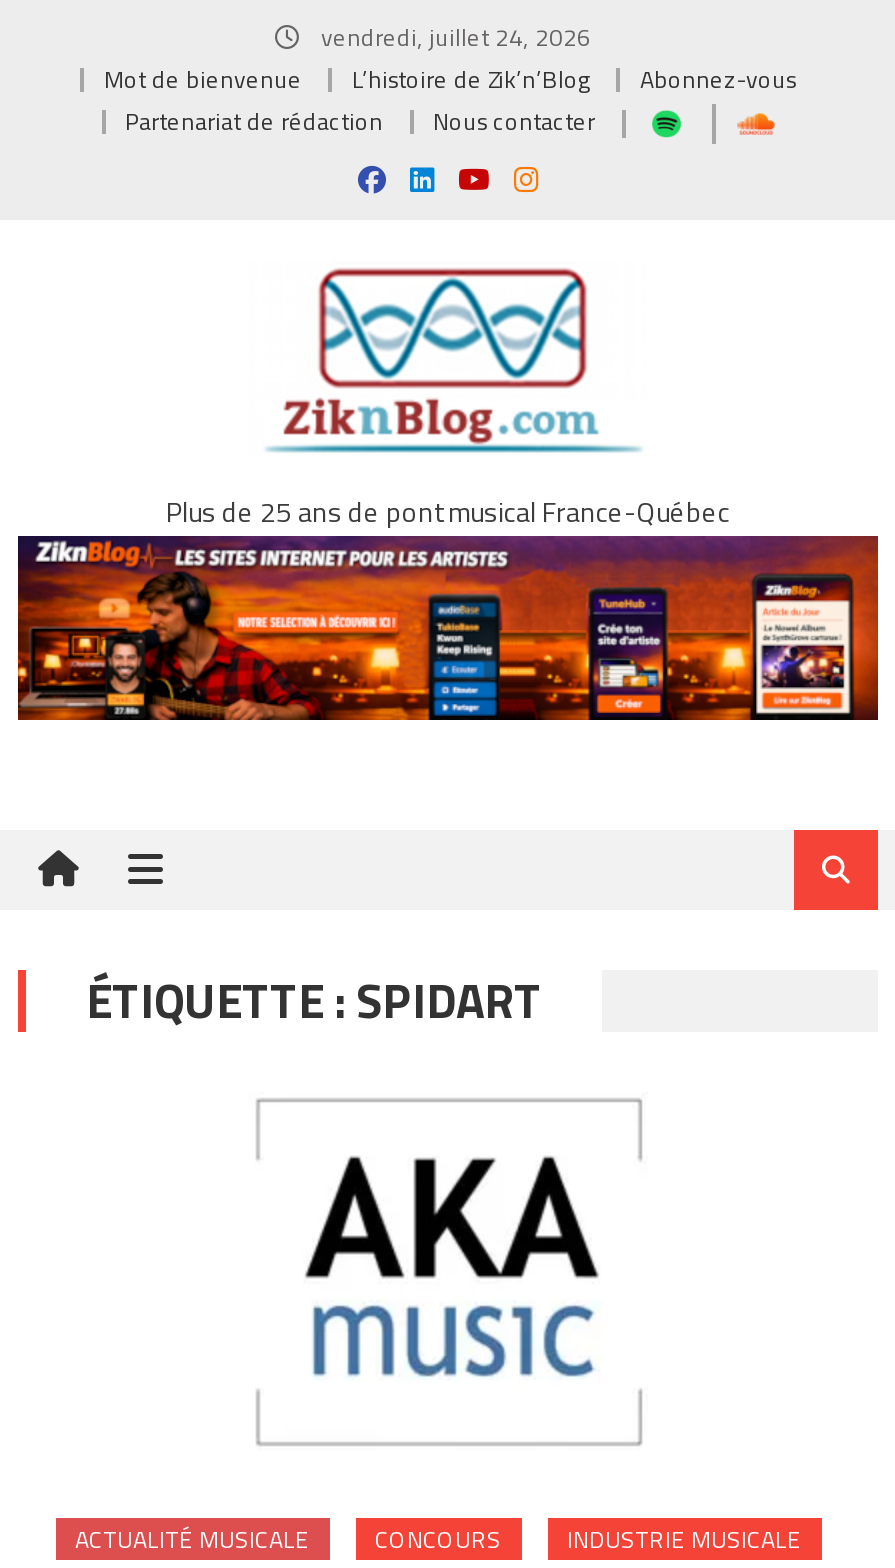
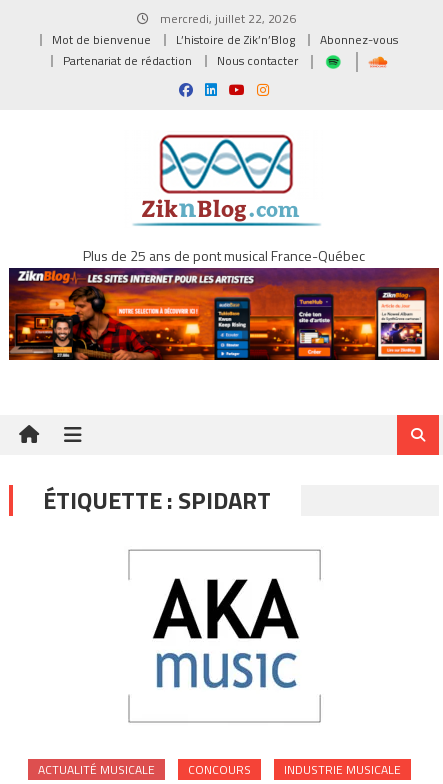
[315,18,591,56] vendredi, juillet 24, 2026 -> [157,9,296,28] mercredi, juillet 22, 2026

